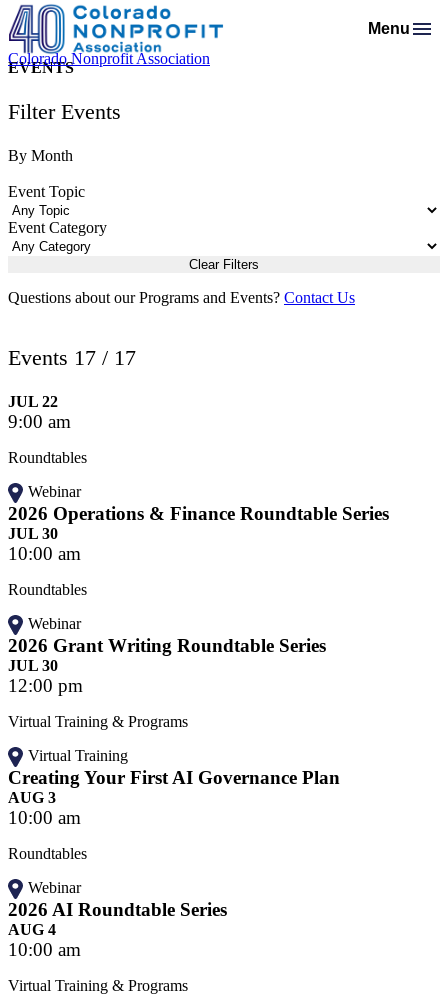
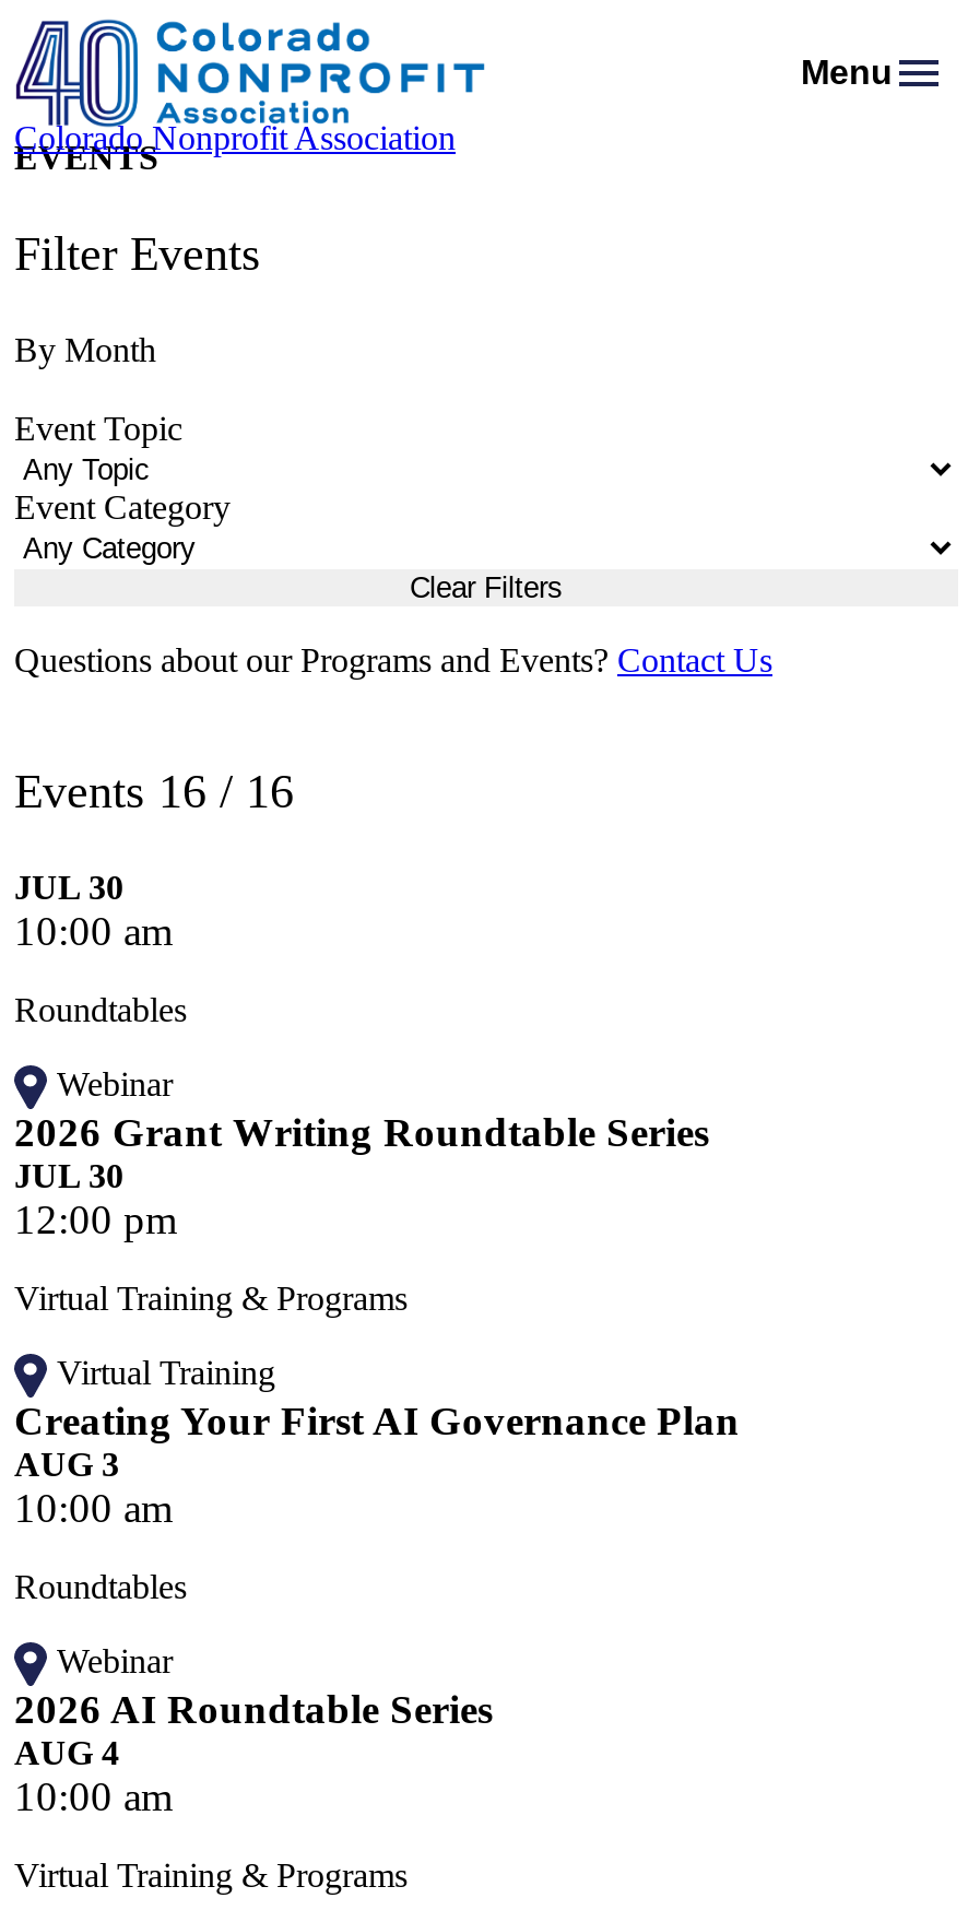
[8,345,389,524] Events 17 / 17 | JUL 22 | 9:00 am | Roundtables | Webinar | 2026 Operations & Finance Roundtable Series -> [14,764,294,818] Events 16 / 16

